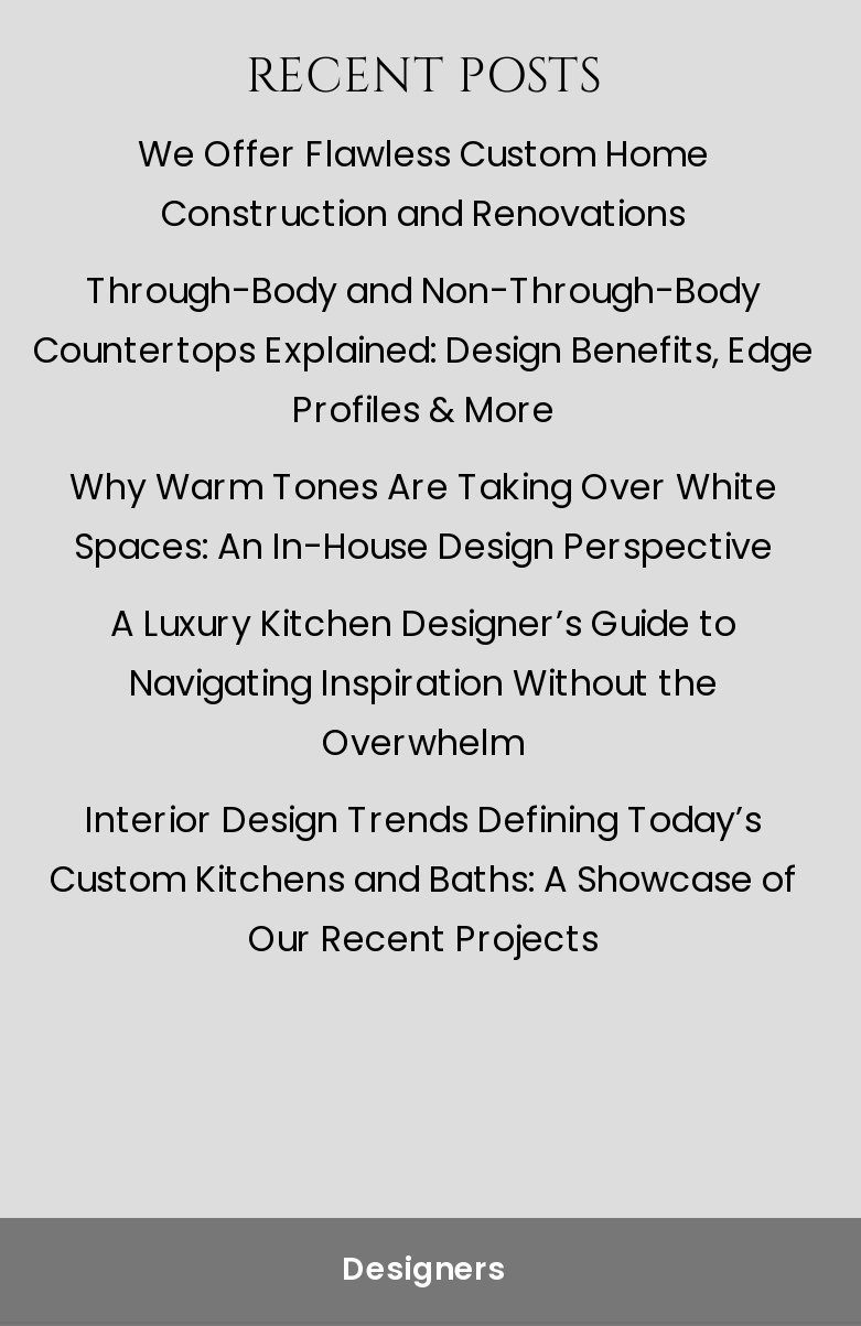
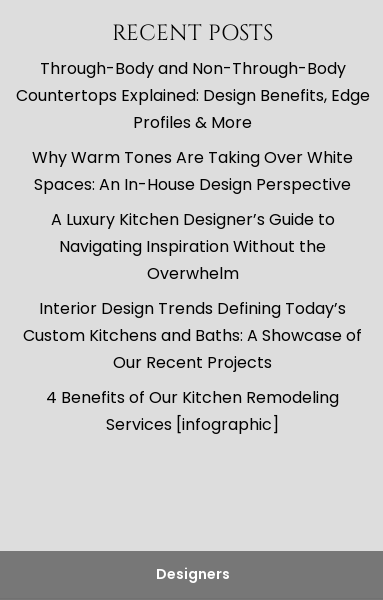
[138,128,709,238] We Offer Flawless Custom Home | Construction and Renovations -> none
moved [33,265,814,964] -> [16,57,370,374]: Through-Body and Non-Through-Body | Countertops Explained: Design Benefits, Edge | Profiles & More | ... | Custom Kitchens and Baths: A Showcase of | Our Recent Projects
none -> [46,386,339,436] 4 Benefits of Our Kitchen Remodeling | Services [infographic]

